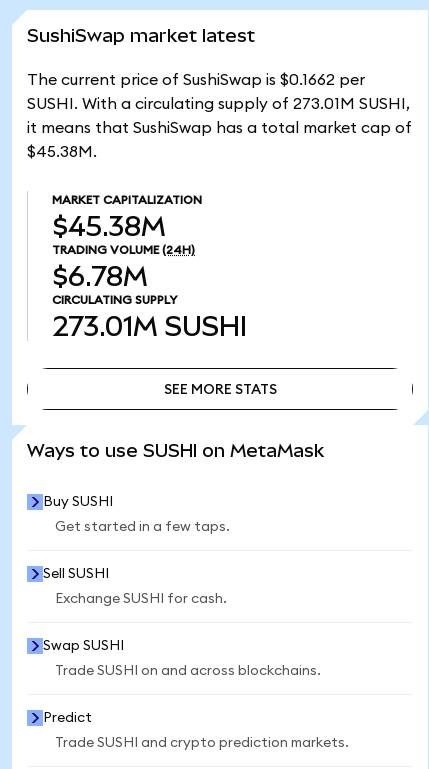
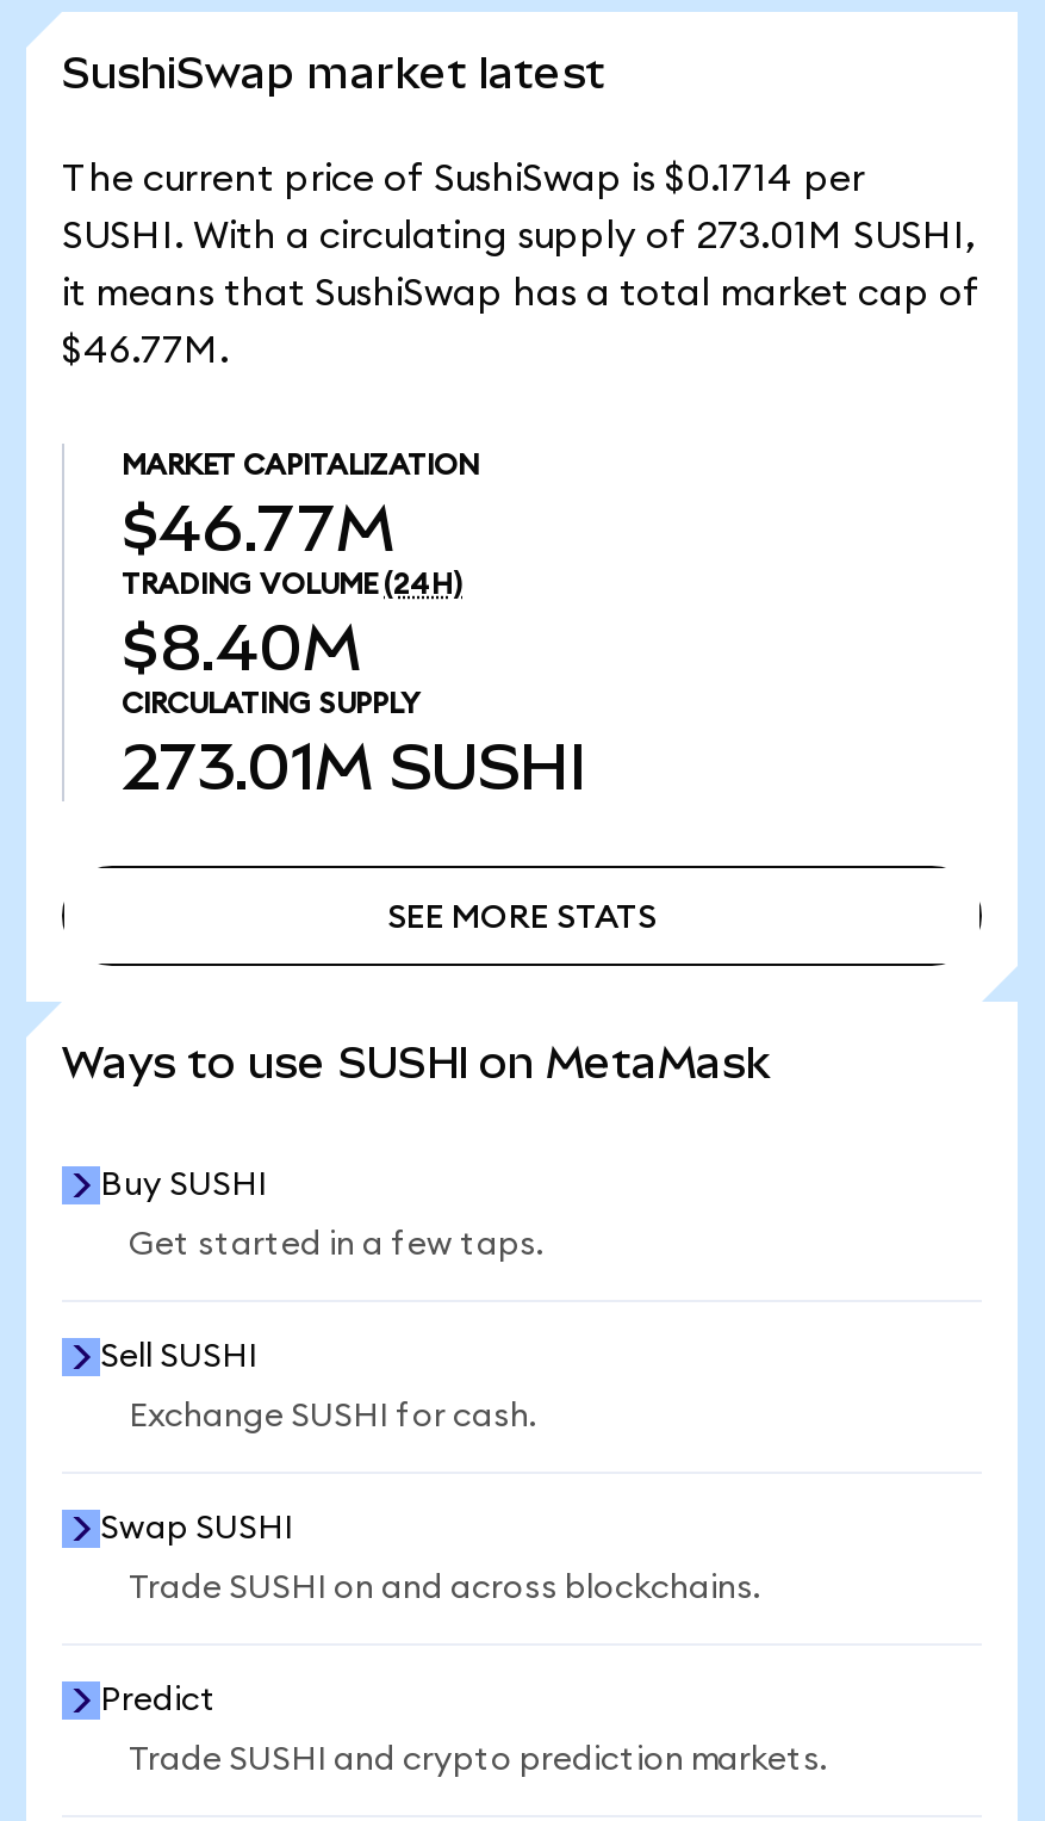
[27,72,365,88] The current price of SushiSwap is $0.1662 per -> [62,160,865,198] The current price of SushiSwap is $0.1714 per
[27,144,97,160] $45.38M. -> [62,332,229,370] $46.77M.
[52,211,166,242] $45.38M -> [122,491,396,565] $46.77M
[52,261,148,292] $6.78M -> [122,611,362,685] $8.40M

